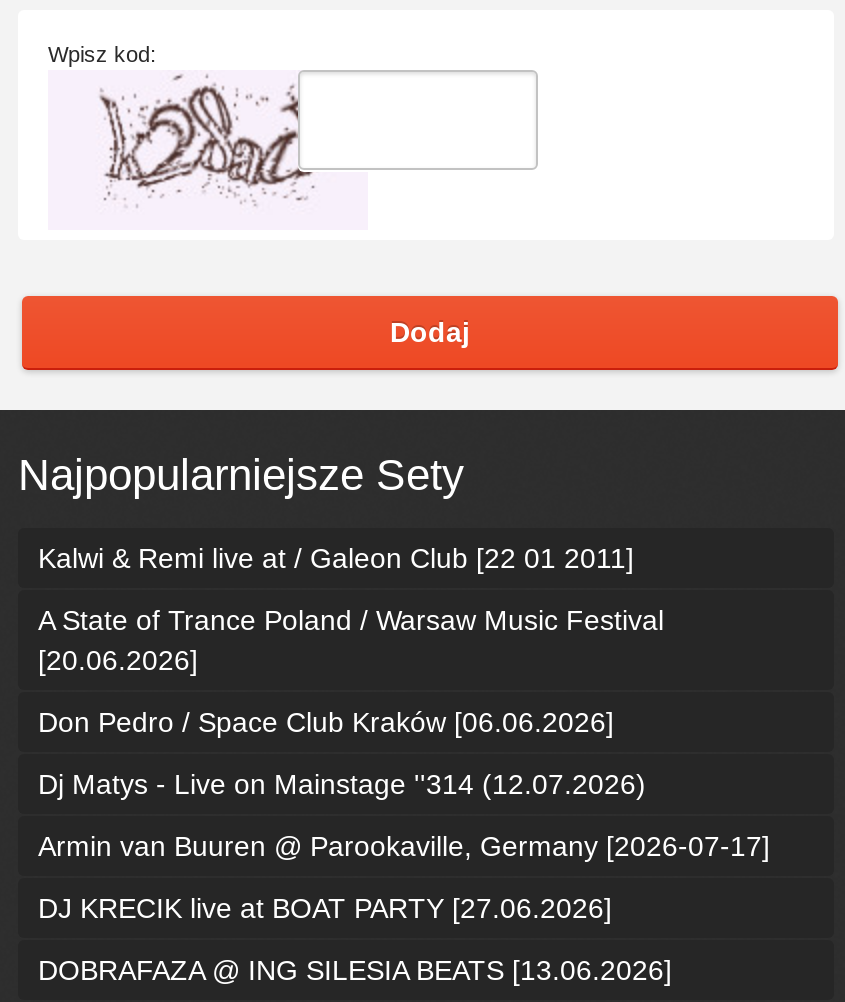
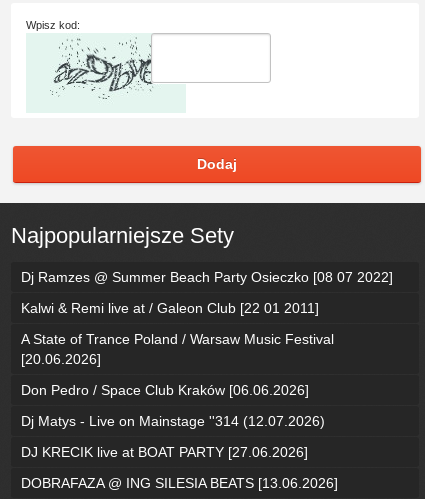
[98,74,314,202] [image] -> [49,36,157,100] [image]
none -> [21,269,393,285] Dj Ramzes @ Summer Beach Party Osieczko [08 07 2022]
moved [38,542,664,800] -> [21,300,334,429]: Kalwi & Remi live at / Galeon Club [22 01 2011] | A State of Trance Poland / Warsaw Music Festival | [20.06.2026] | Don Pedro / Space Club Kraków [06.06.2026] | Dj Matys - Live on Mainstage ''314 (12.07.2026)
[38,830,770,862] Armin van Buuren @ Parookaville, Germany [2026-07-17] -> none

